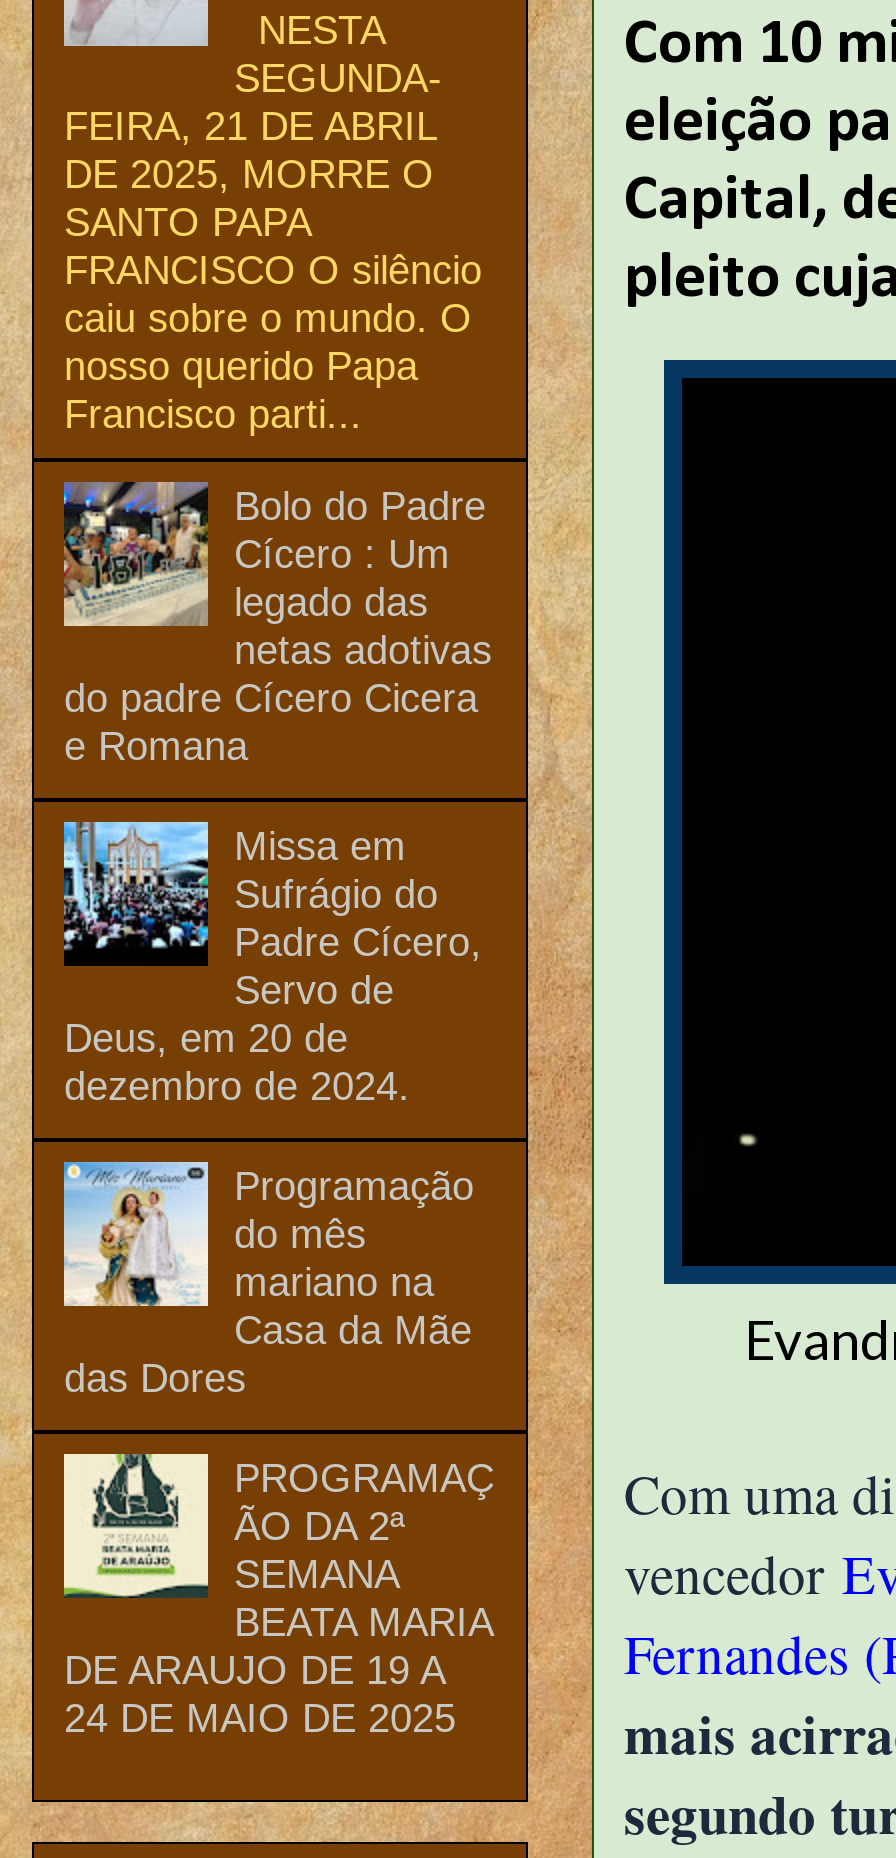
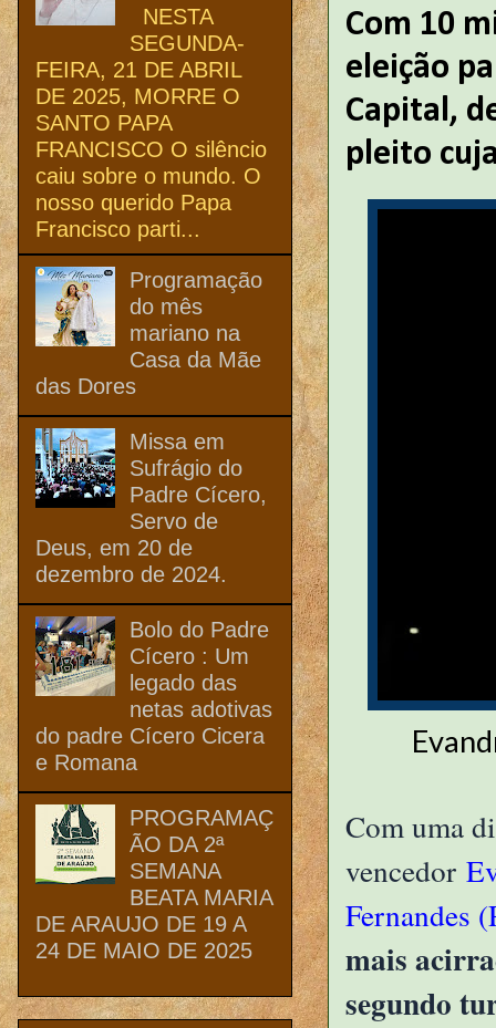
moved [62,480,492,767] -> [34,615,272,774]: [image] | Bolo do Padre | Cícero : Um | legado das | netas adotivas | do padre Cícero Cicera | e Romana
moved [60,818,482,1107] -> [33,426,267,586]: [image] | Missa em | Sufrágio do | Padre Cícero, | Servo de | Deus, em 20 de | dezembro de 2024.
moved [62,1160,474,1399] -> [34,266,262,398]: [image] | Programação | do mês | mariano na | Casa da Mãe | das Dores

